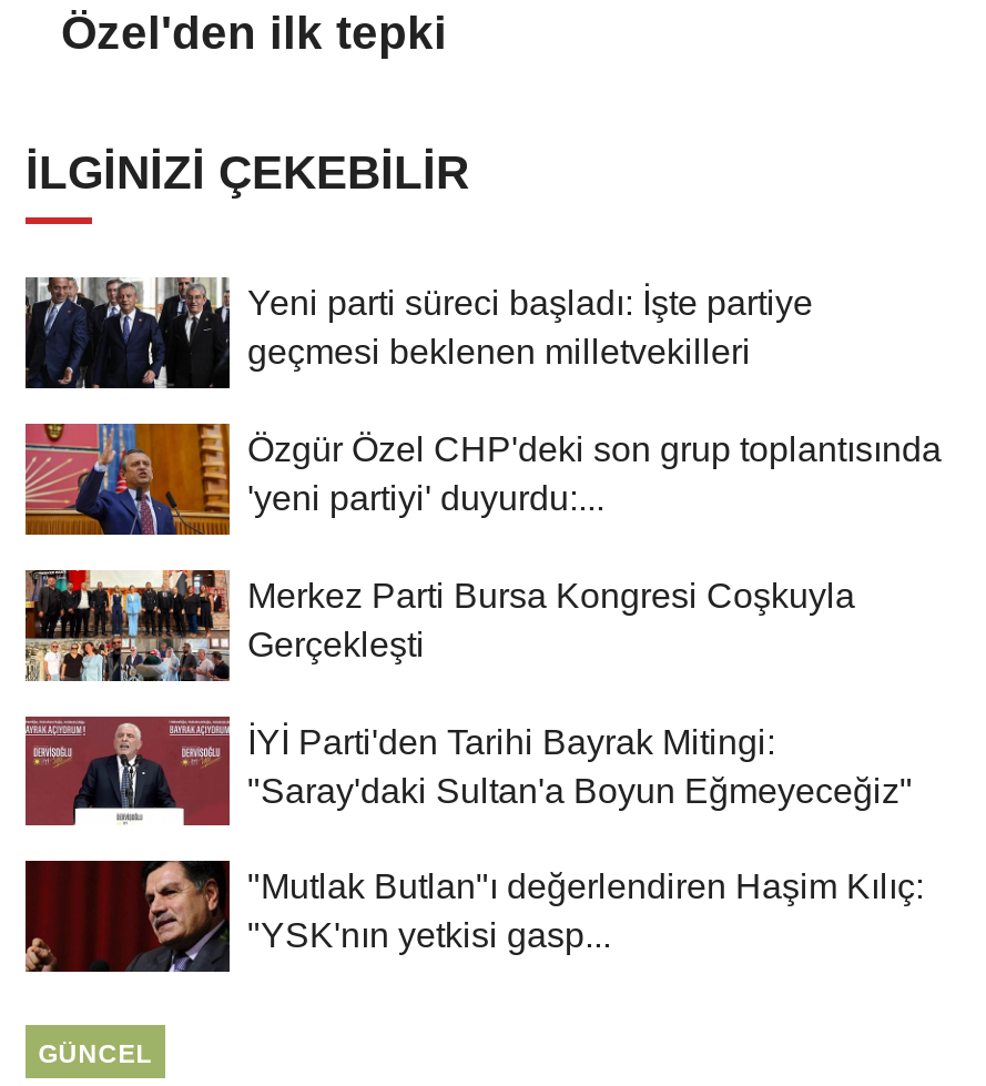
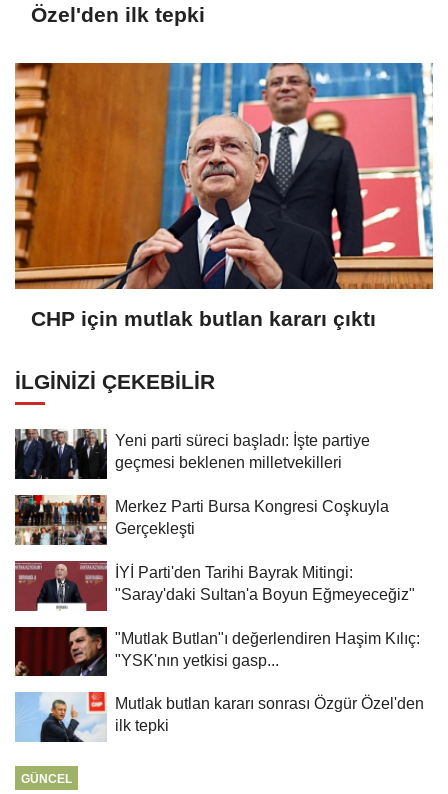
none -> [14,62,434,330] [image] | CHP için mutlak butlan kararı çıktı
[23,422,942,537] [image] | Özgür Özel CHP'deki son grup toplantısında | 'yeni partiyi' duyurdu:... -> none
none -> [15,691,424,743] [image] | Mutlak butlan kararı sonrası Özgür Özel'den | ilk tepki

